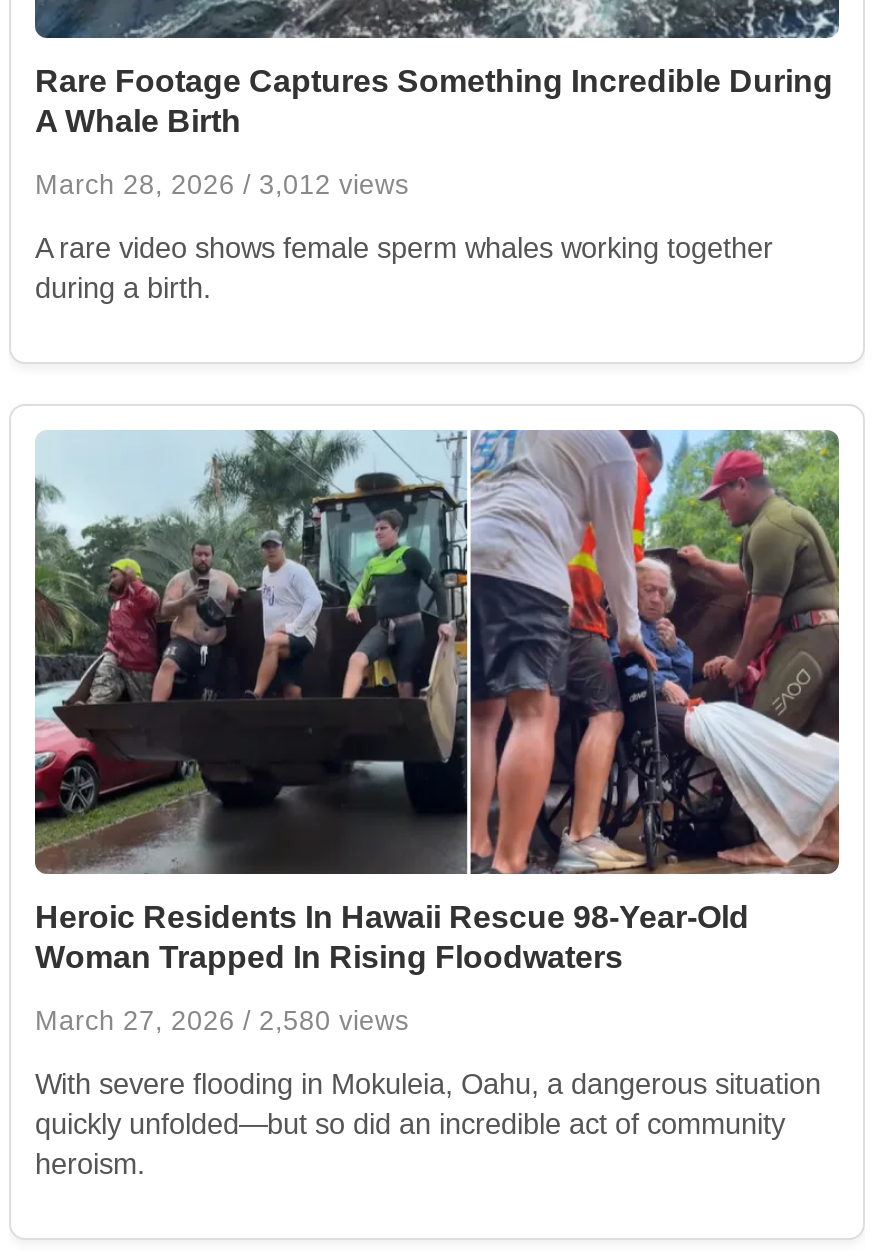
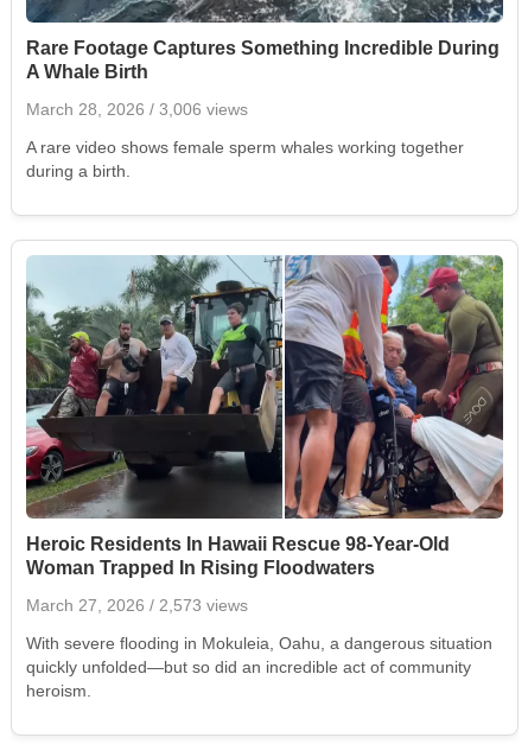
[35,170,409,200] March 28, 2026 / 3,012 views -> [26,101,248,118] March 28, 2026 / 3,006 views
[35,1006,409,1036] March 27, 2026 / 2,580 views -> [26,597,248,615] March 27, 2026 / 2,573 views

